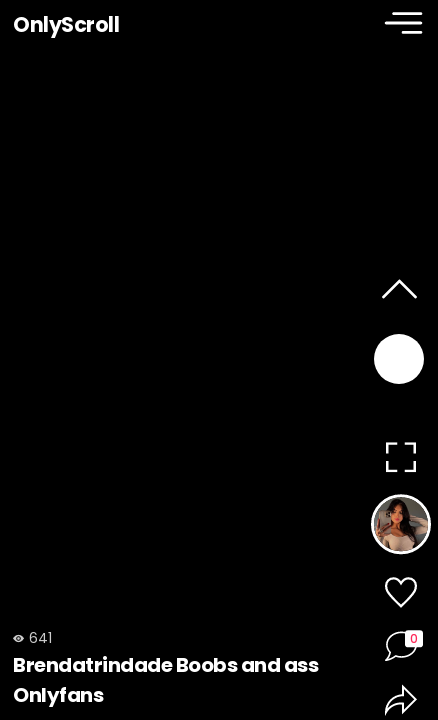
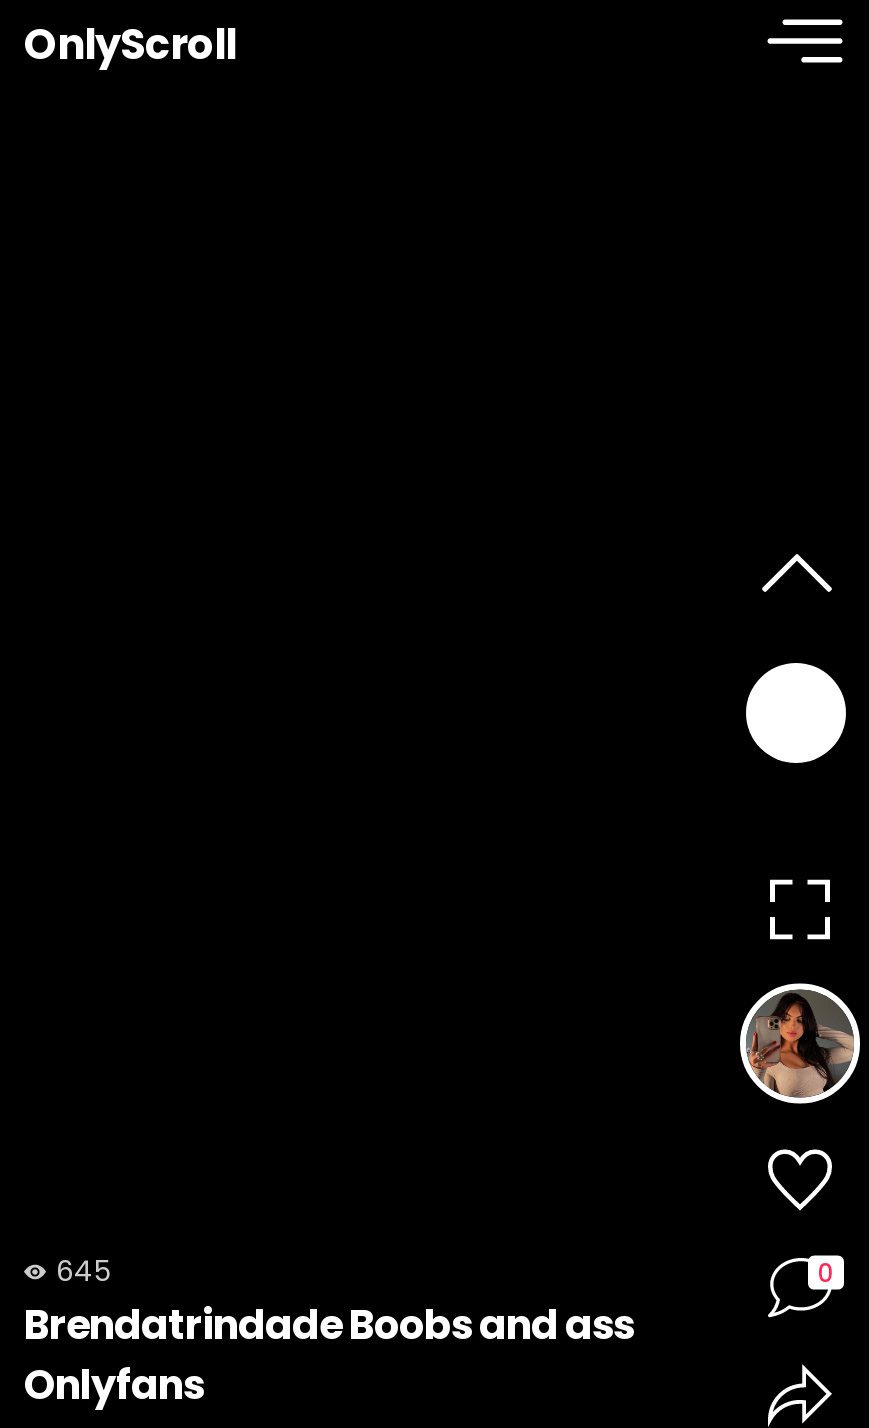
[25,628,52,648] 641 -> [48,1251,110,1291] 645

